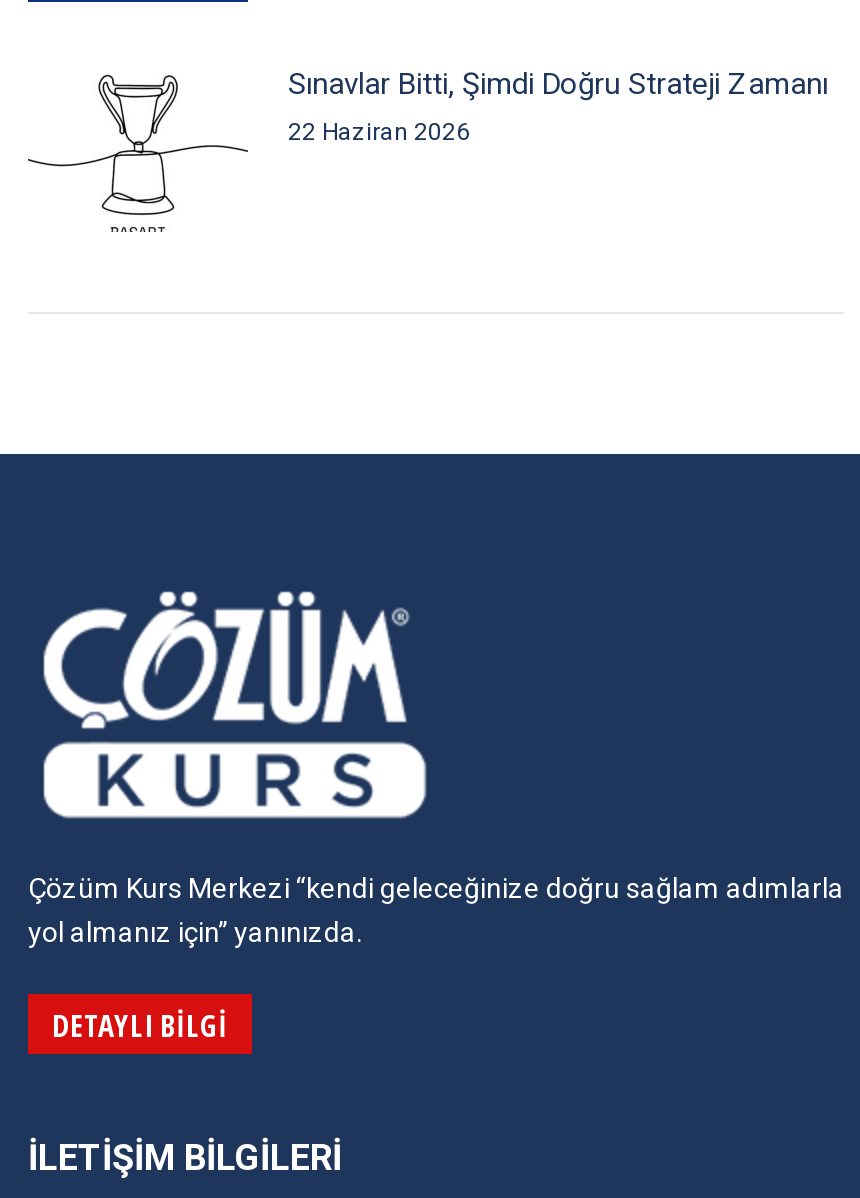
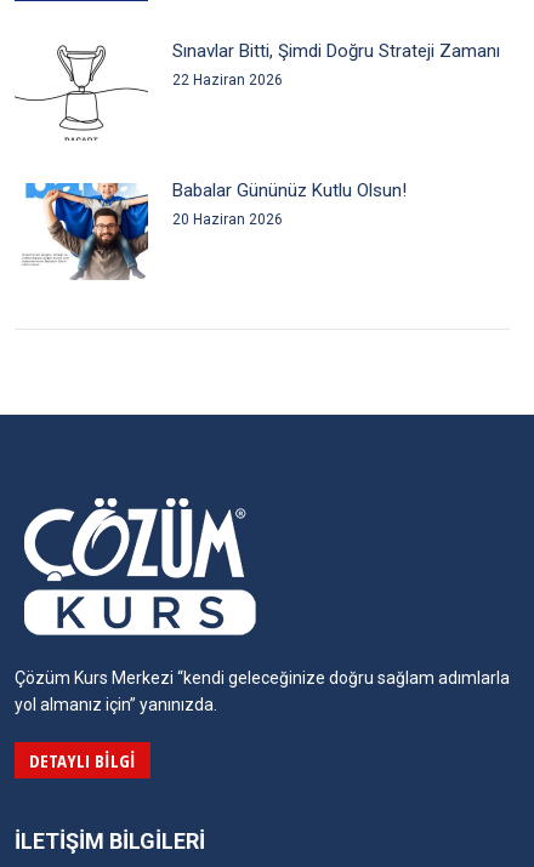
none -> [22,179,407,281] [image] | Babalar Gününüz Kutlu Olsun! | 20 Haziran 2026

